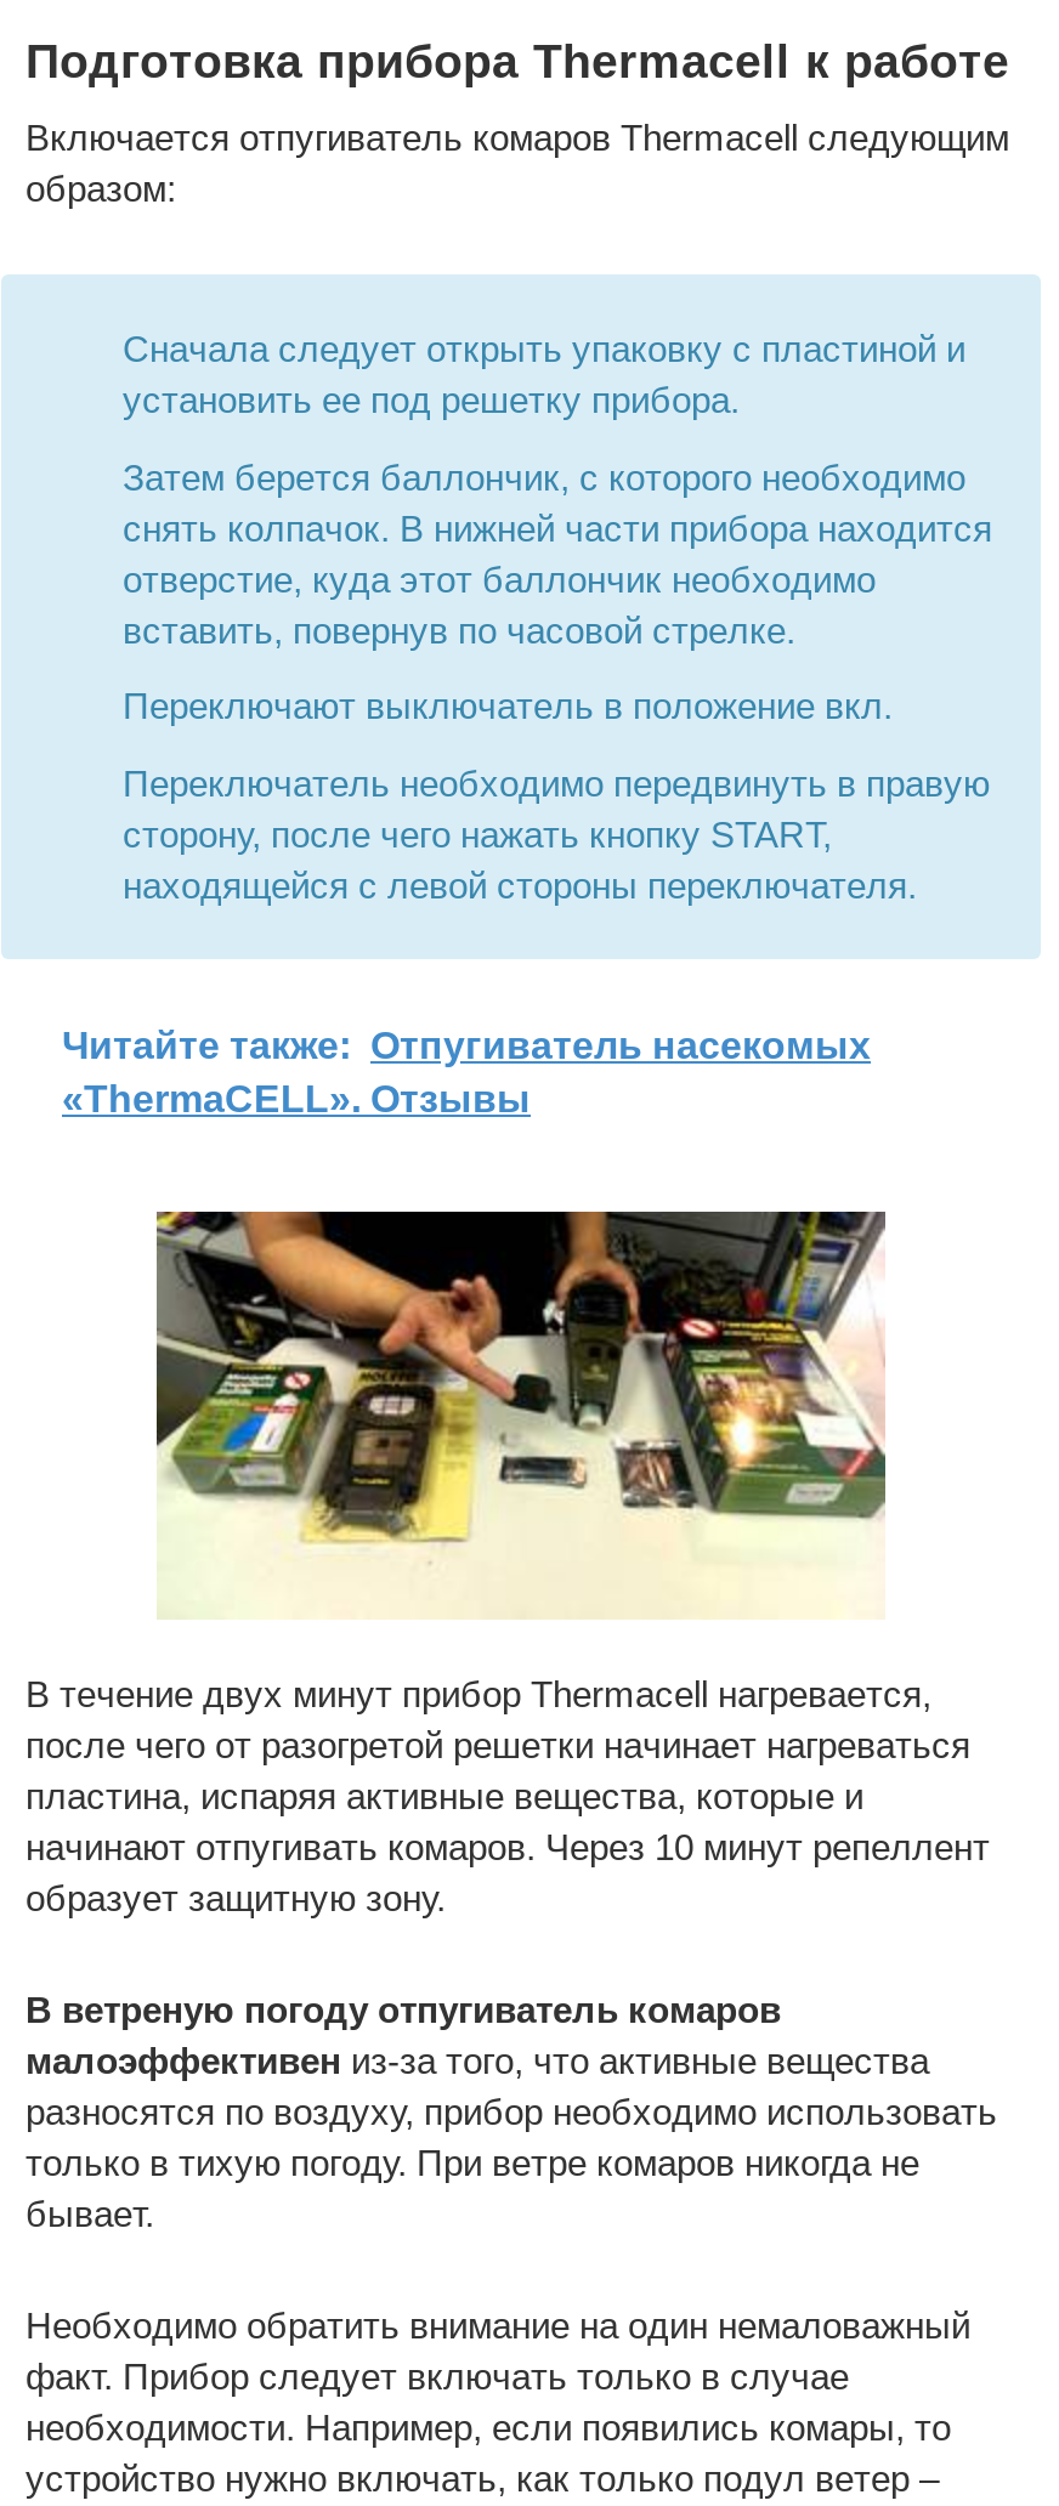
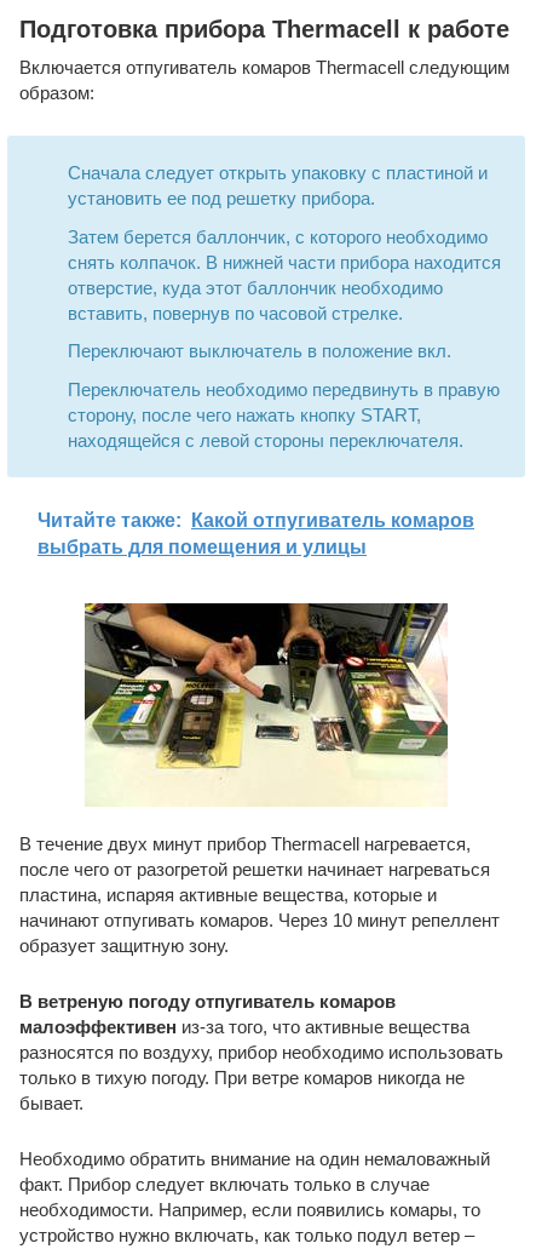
[62,1025,871,1120] Читайте также: Отпугиватель насекомых | «ThermaCELL». Отзывы -> [38,510,474,558] Читайте также: Какой отпугиватель комаров | выбрать для помещения и улицы

